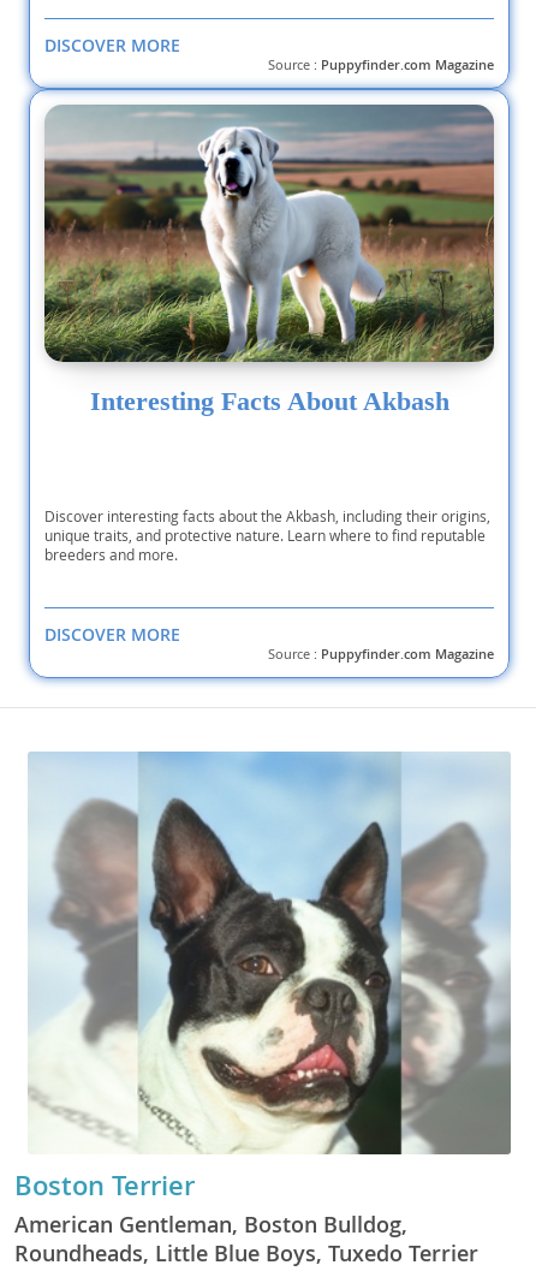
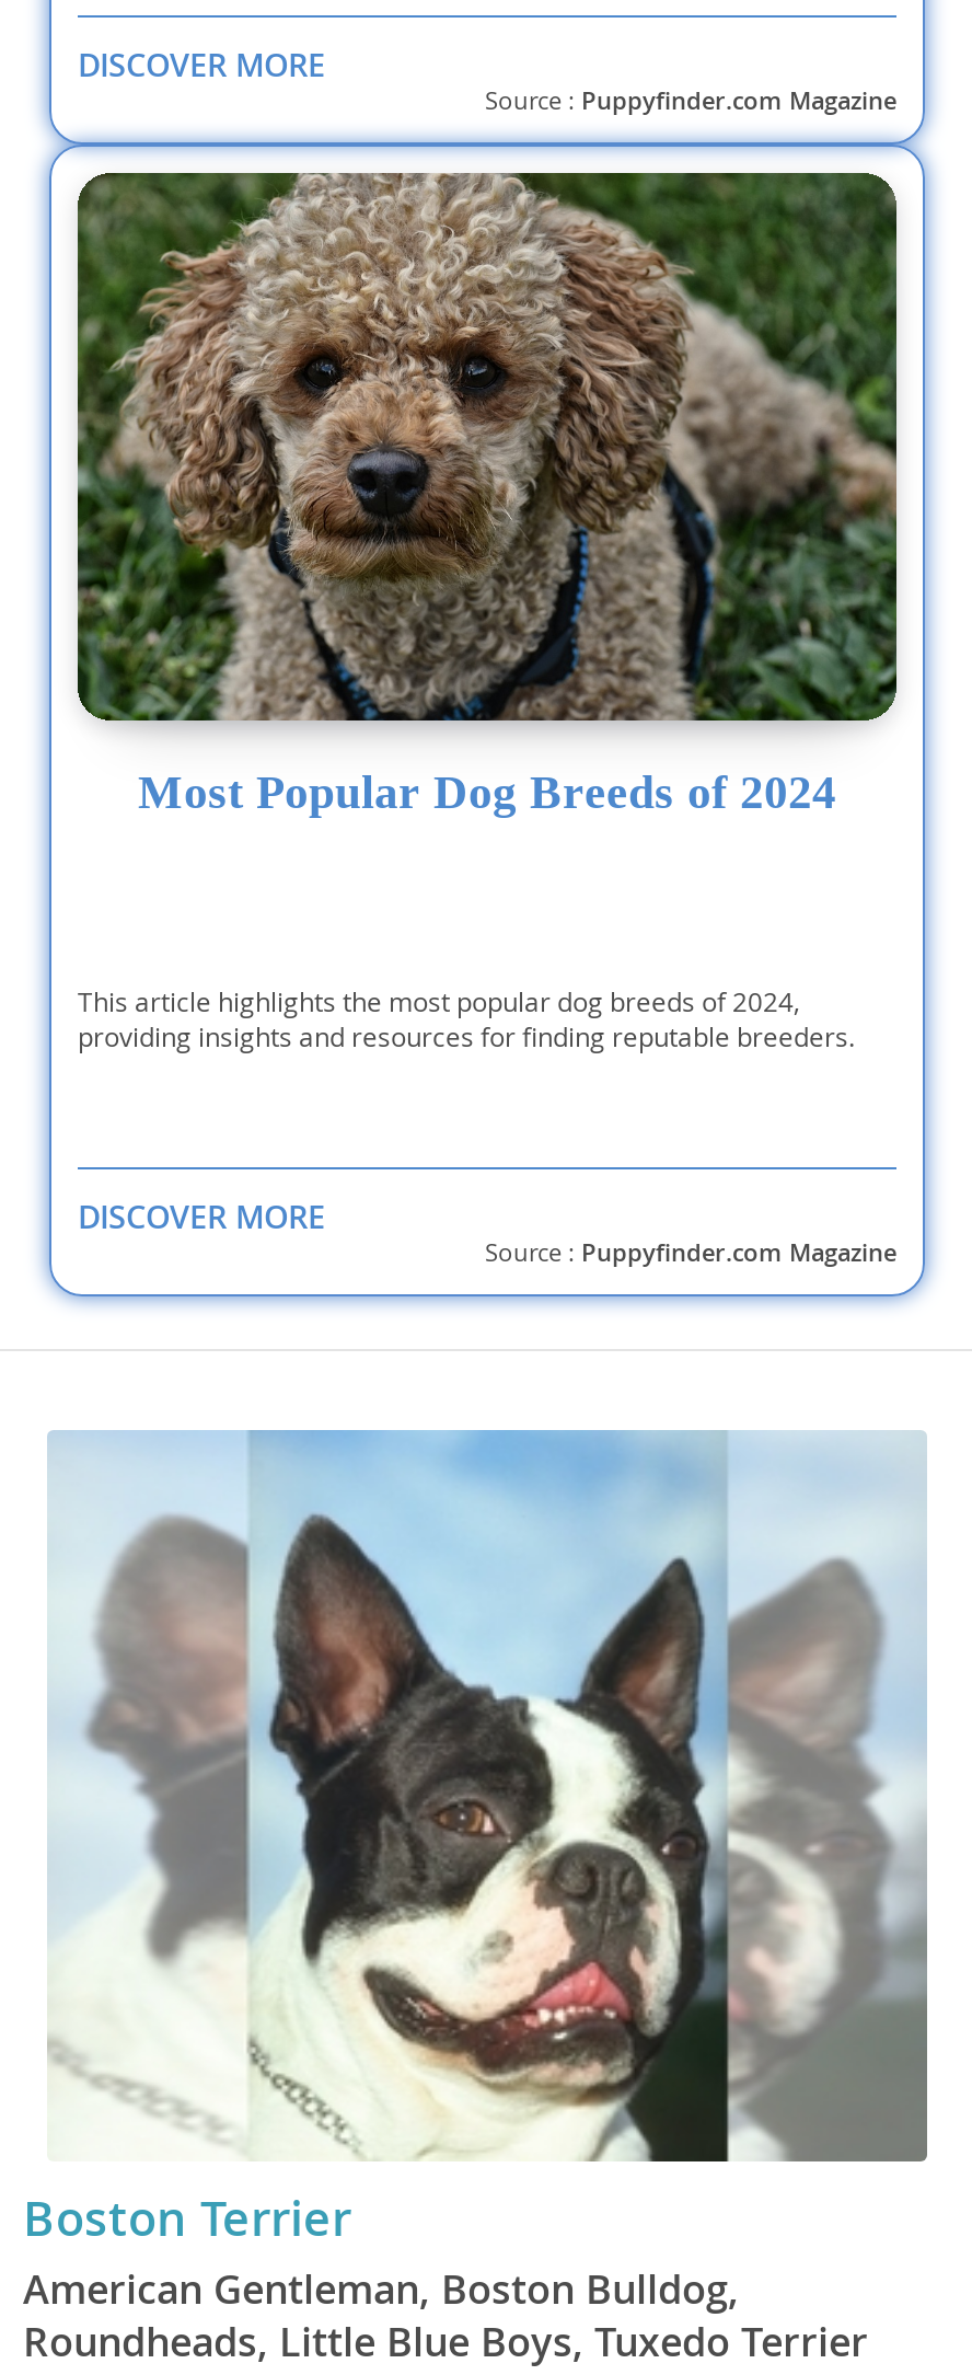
[44,103,495,416] [image] | Interesting Facts About Akbash -> [76,171,896,818] [image] | Most Popular Dog Breeds of 2024
[44,506,490,564] Discover interesting facts about the Akbash, including their origins, | unique traits, and protective nature. Learn where to find reputable | breeders and more. -> [78,982,855,1052] This article highlights the most popular dog breeds of 2024, | providing insights and resources for finding reputable breeders.

